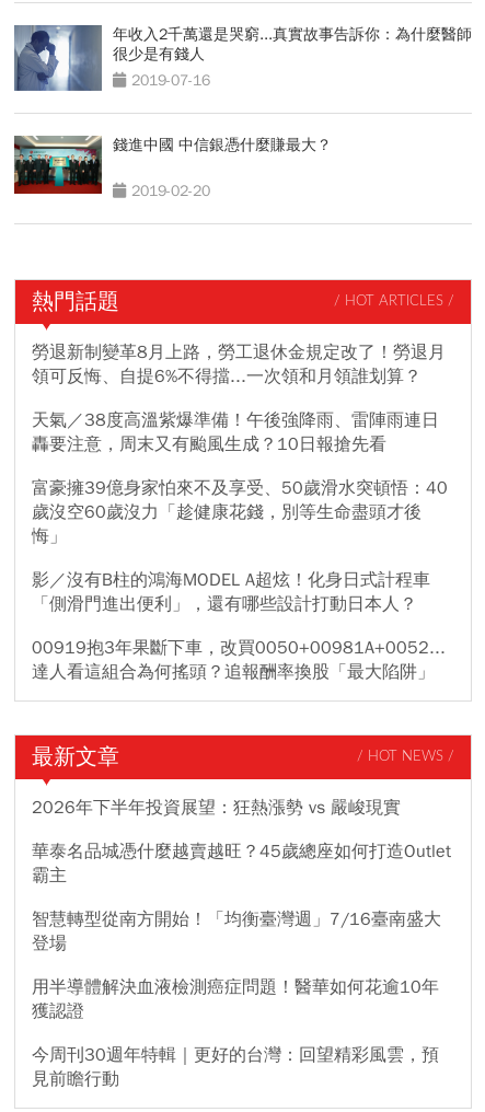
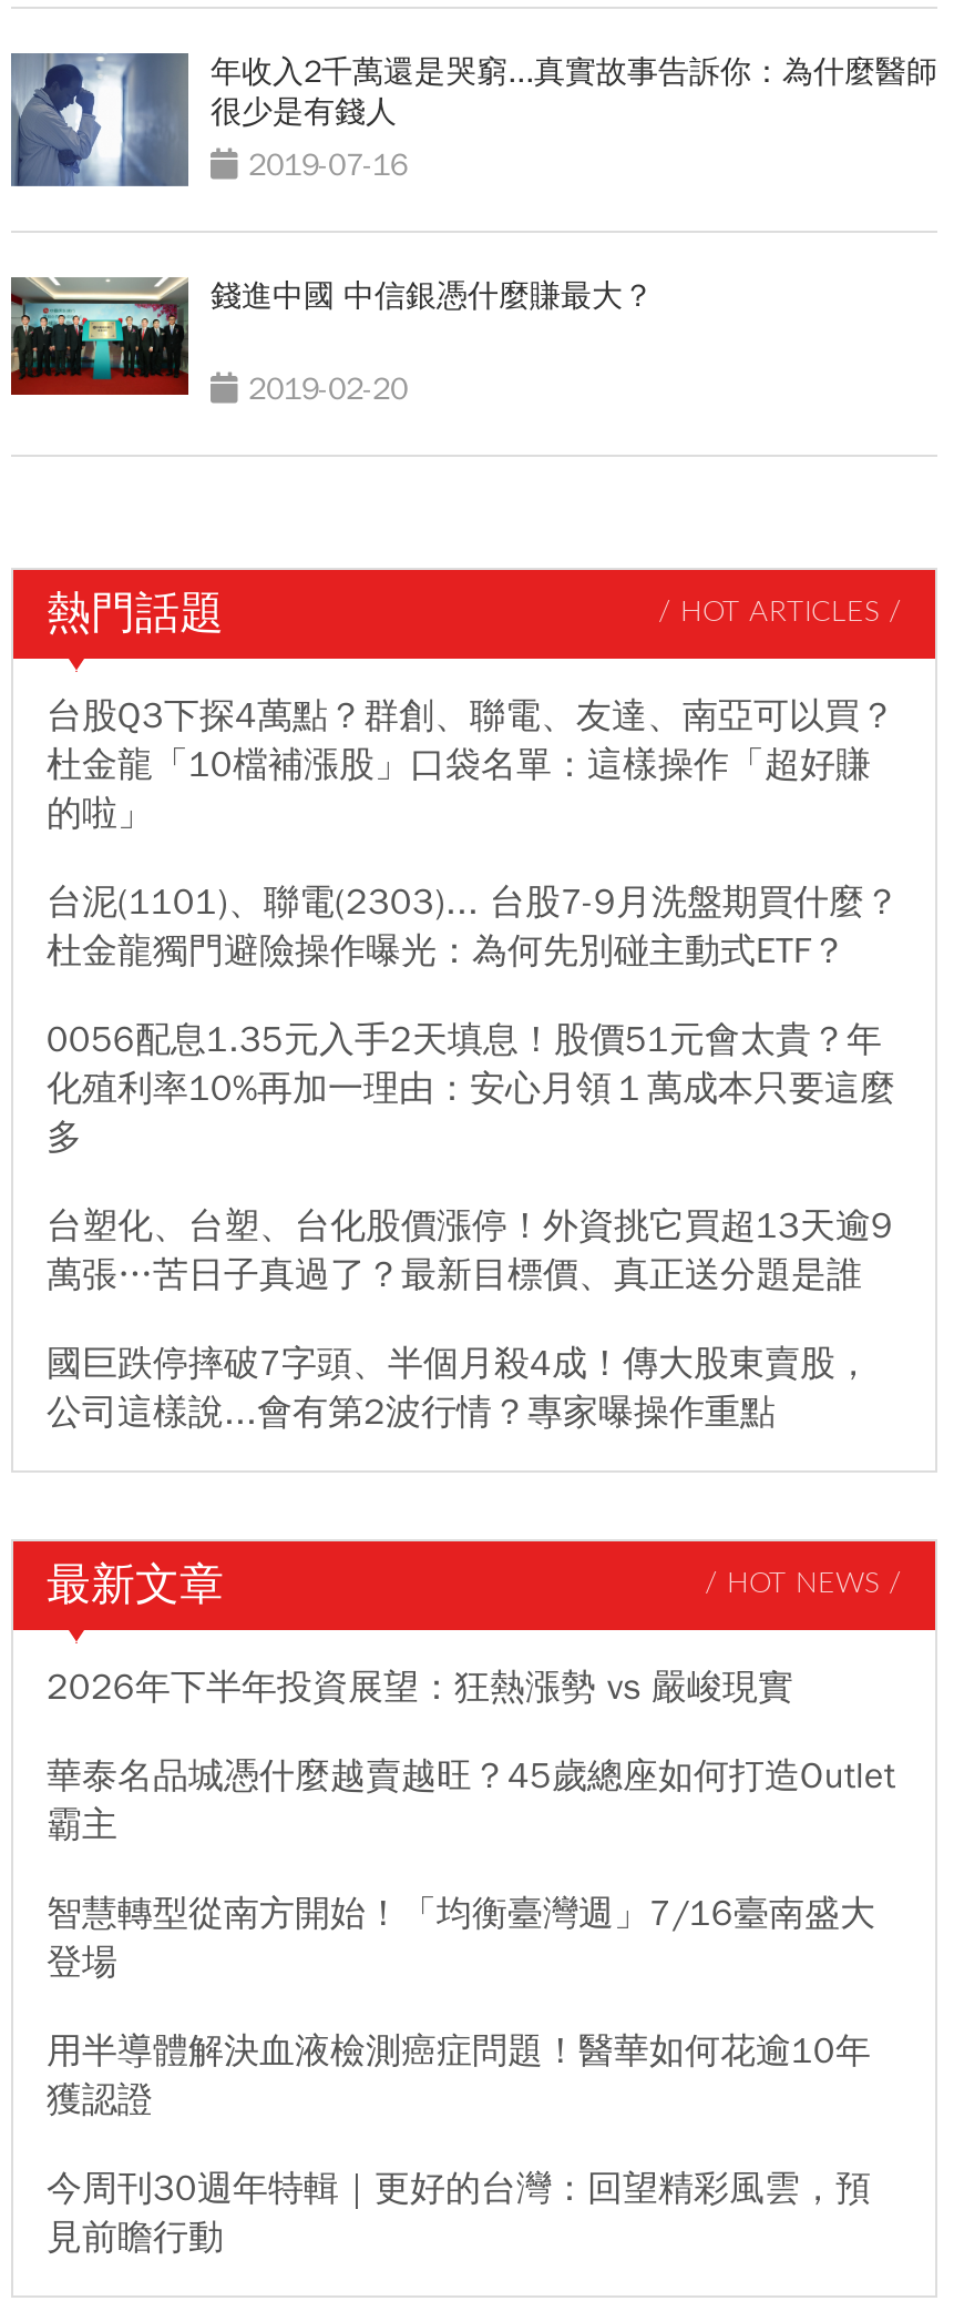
[32,341,446,387] 勞退新制變革8月上路，勞工退休金規定改了！勞退月 | 領可反悔、自提6%不得擋...一次領和月領誰划算？ -> [47,694,895,836] 台股Q3下探4萬點？群創、聯電、友達、南亞可以買？ | 杜金龍「10檔補漲股」口袋名單：這樣操作「超好賺 | 的啦」
[32,409,439,455] 天氣／38度高溫紫爆準備！午後強降雨、雷陣雨連日 | 轟要注意，周末又有颱風生成？10日報搶先看 -> [47,880,900,973] 台泥(1101)、聯電(2303)... 台股7-9月洗盤期買什麼？ | 杜金龍獨門避險操作曝光：為何先別碰主動式ETF？
[32,477,448,547] 富豪擁39億身家怕來不及享受、50歲滑水突頓悟：40 | 歲沒空60歲沒力「趁健康花錢，別等生命盡頭才後 | 悔」 -> [47,1018,895,1160] 0056配息1.35元入手2天填息！股價51元會太貴？年 | 化殖利率10%再加一理由：安心月領１萬成本只要這麼 | 多
[32,569,430,615] 影／沒有B柱的鴻海MODEL A超炫！化身日式計程車 | 「側滑門進出便利」，還有哪些設計打動日本人？ -> [47,1204,893,1297] 台塑化、台塑、台化股價漲停！外資挑它買超13天逾9 | 萬張…苦日子真過了？最新目標價、真正送分題是誰
[32,637,446,683] 00919抱3年果斷下車，改買0050+00981A+0052... | 達人看這組合為何搖頭？追報酬率換股「最大陷阱」 -> [47,1342,871,1435] 國巨跌停摔破7字頭、半個月殺4成！傳大股東賣股， | 公司這樣說...會有第2波行情？專家曝操作重點

